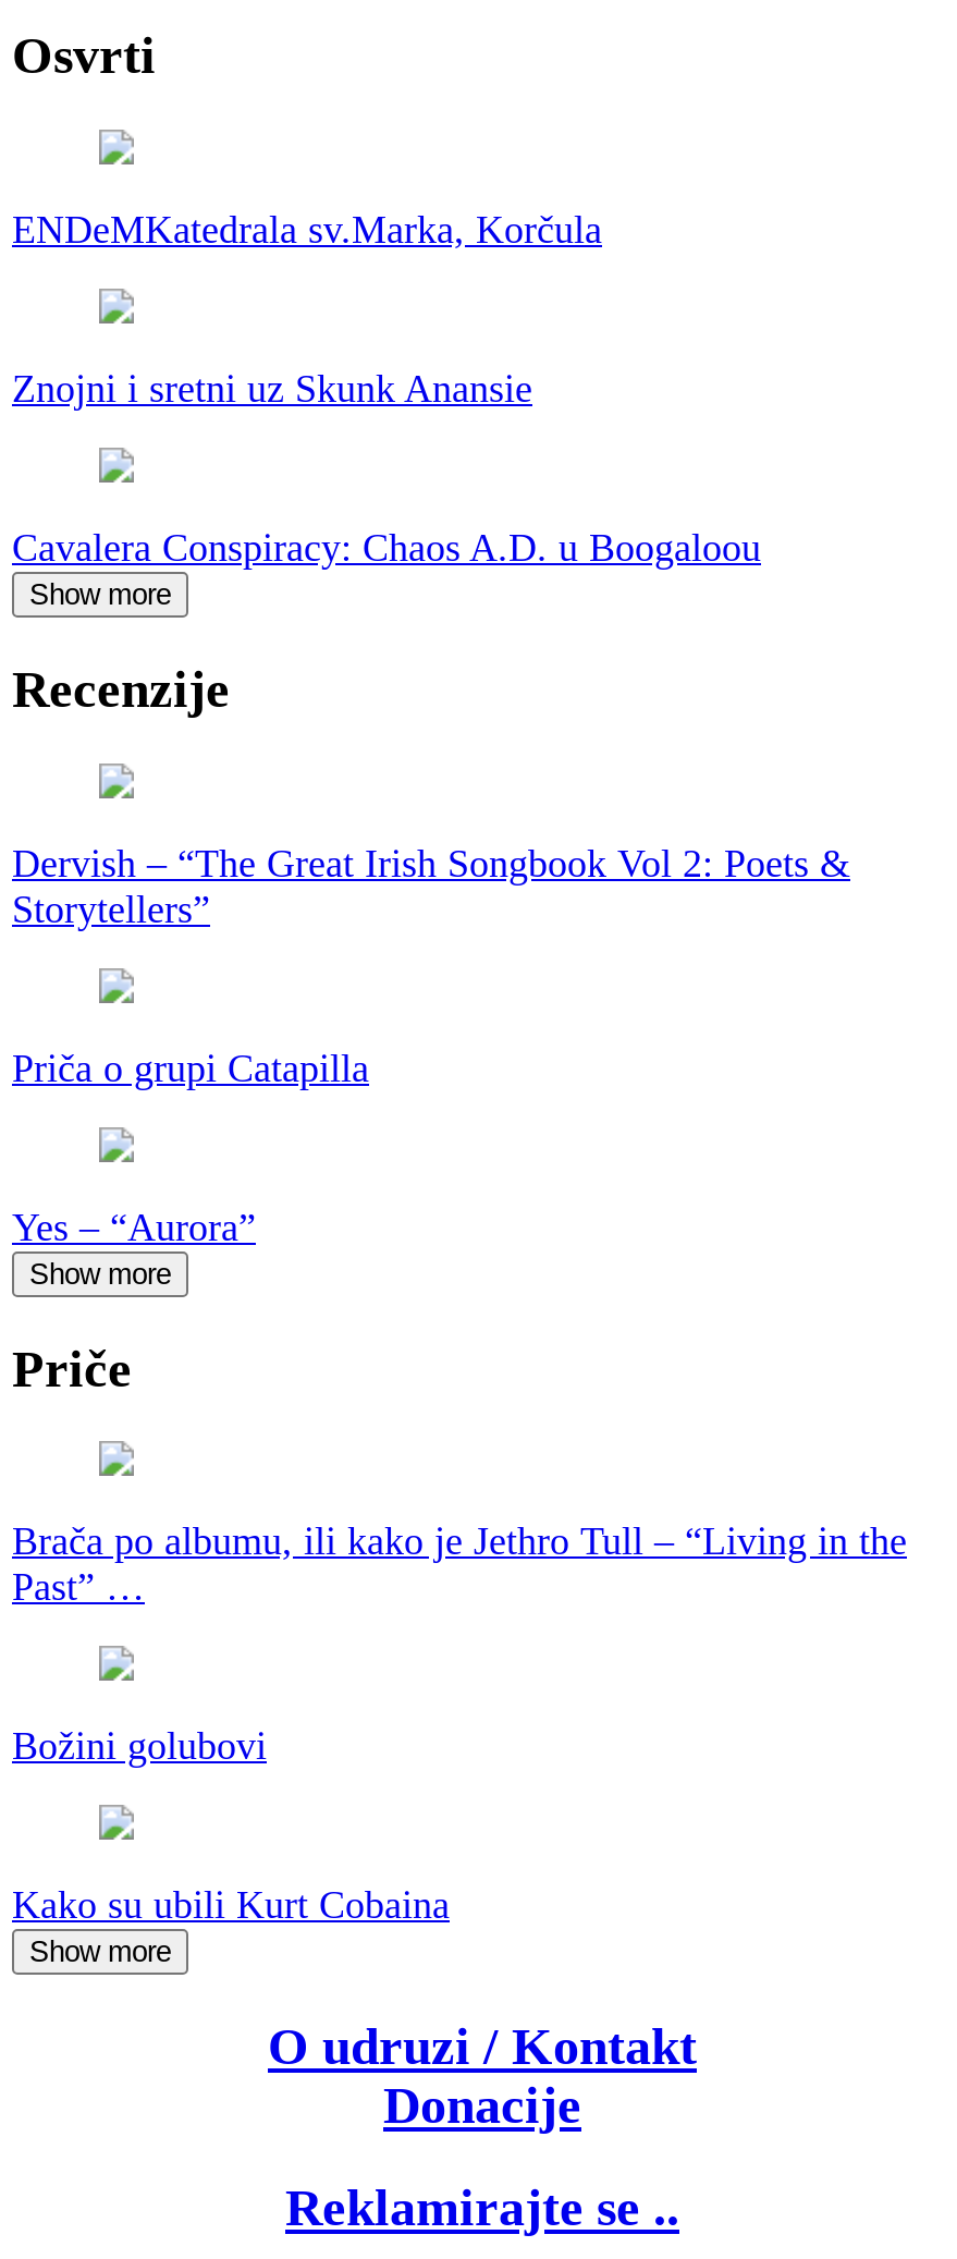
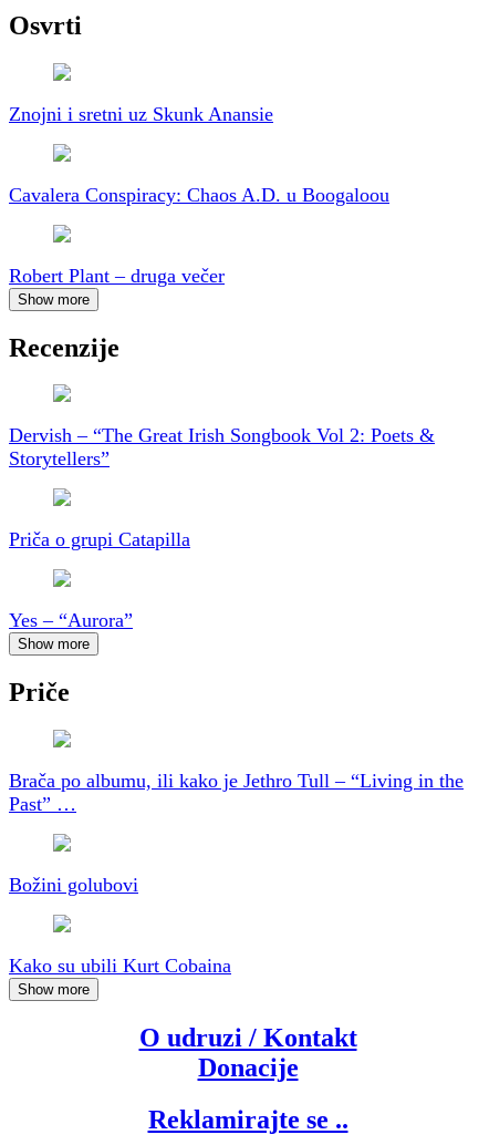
[12,207,602,251] ENDeMKatedrala sv.Marka, Korčula -> none
moved [12,366,761,569] -> [9,103,389,206]: Znojni i sretni uz Skunk Anansie | Cavalera Conspiracy: Chaos A.D. u Boogaloou
none -> [9,264,225,286] Robert Plant – druga večer

